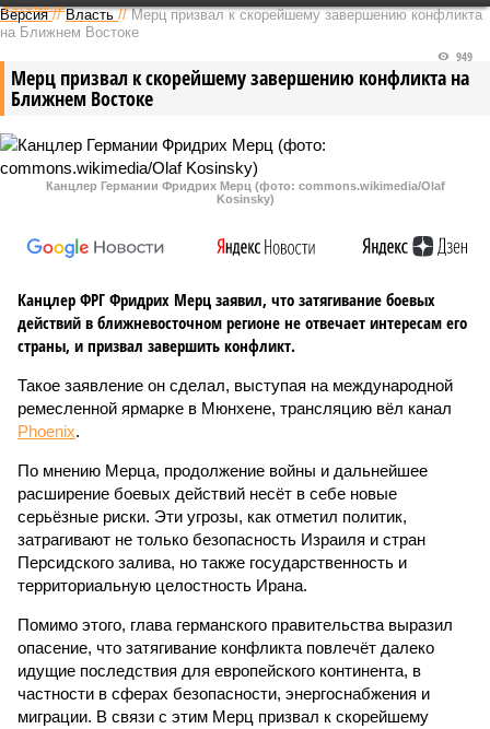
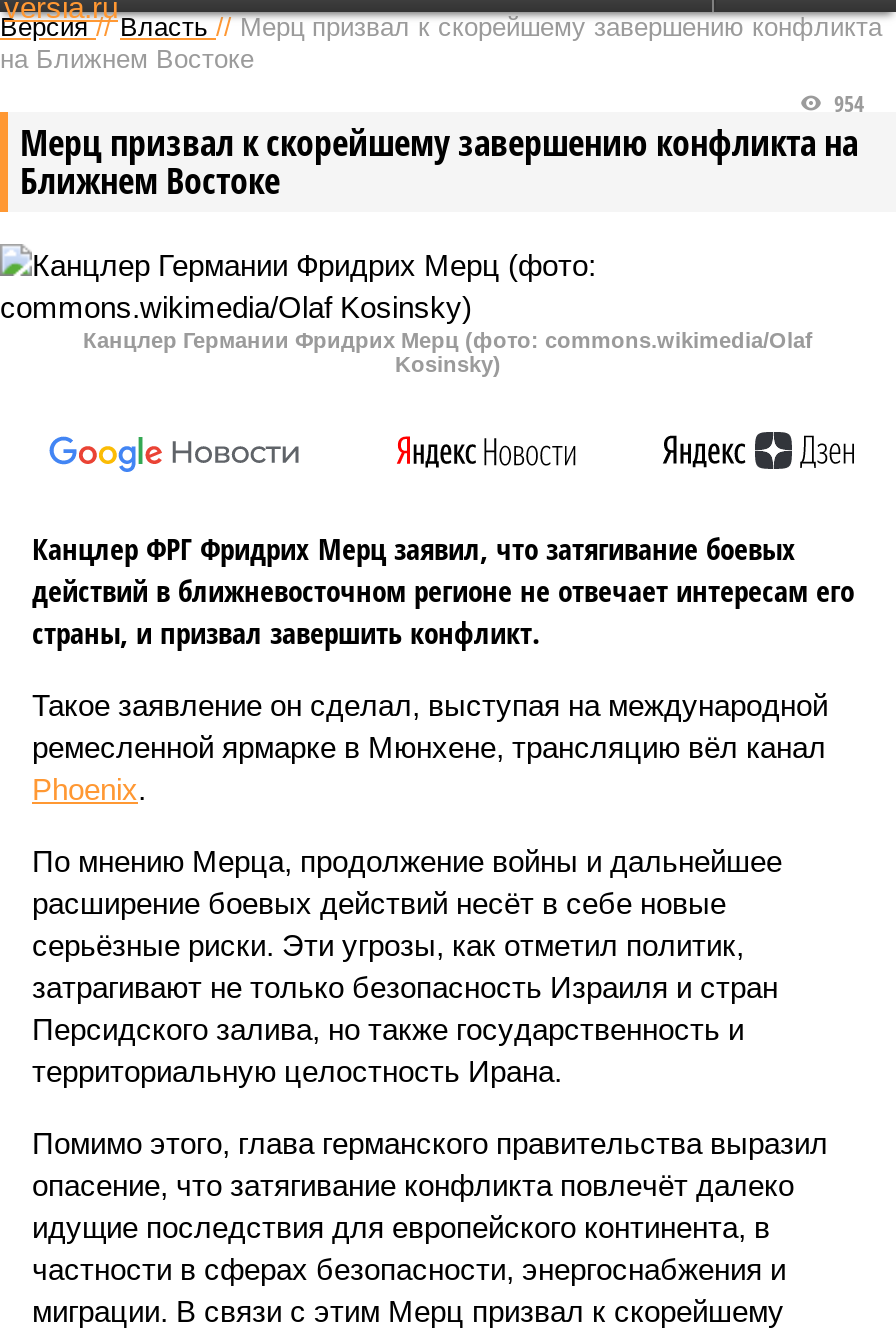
[453,48,472,64] 949 -> [828,88,864,118] 954

